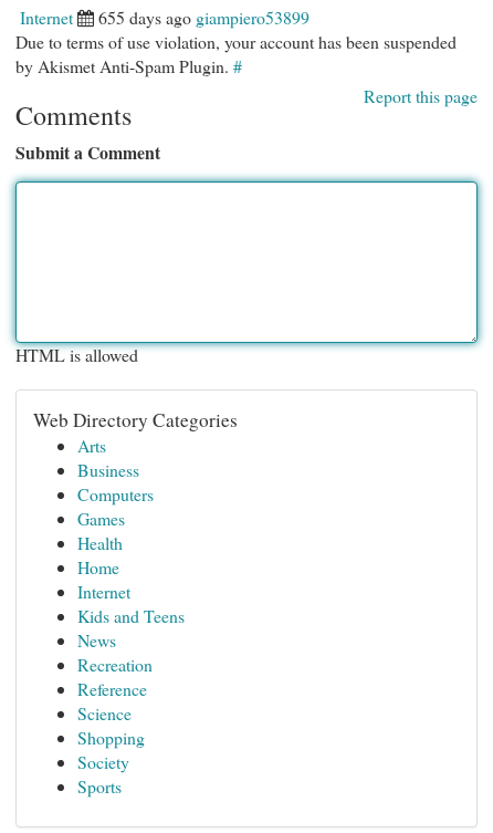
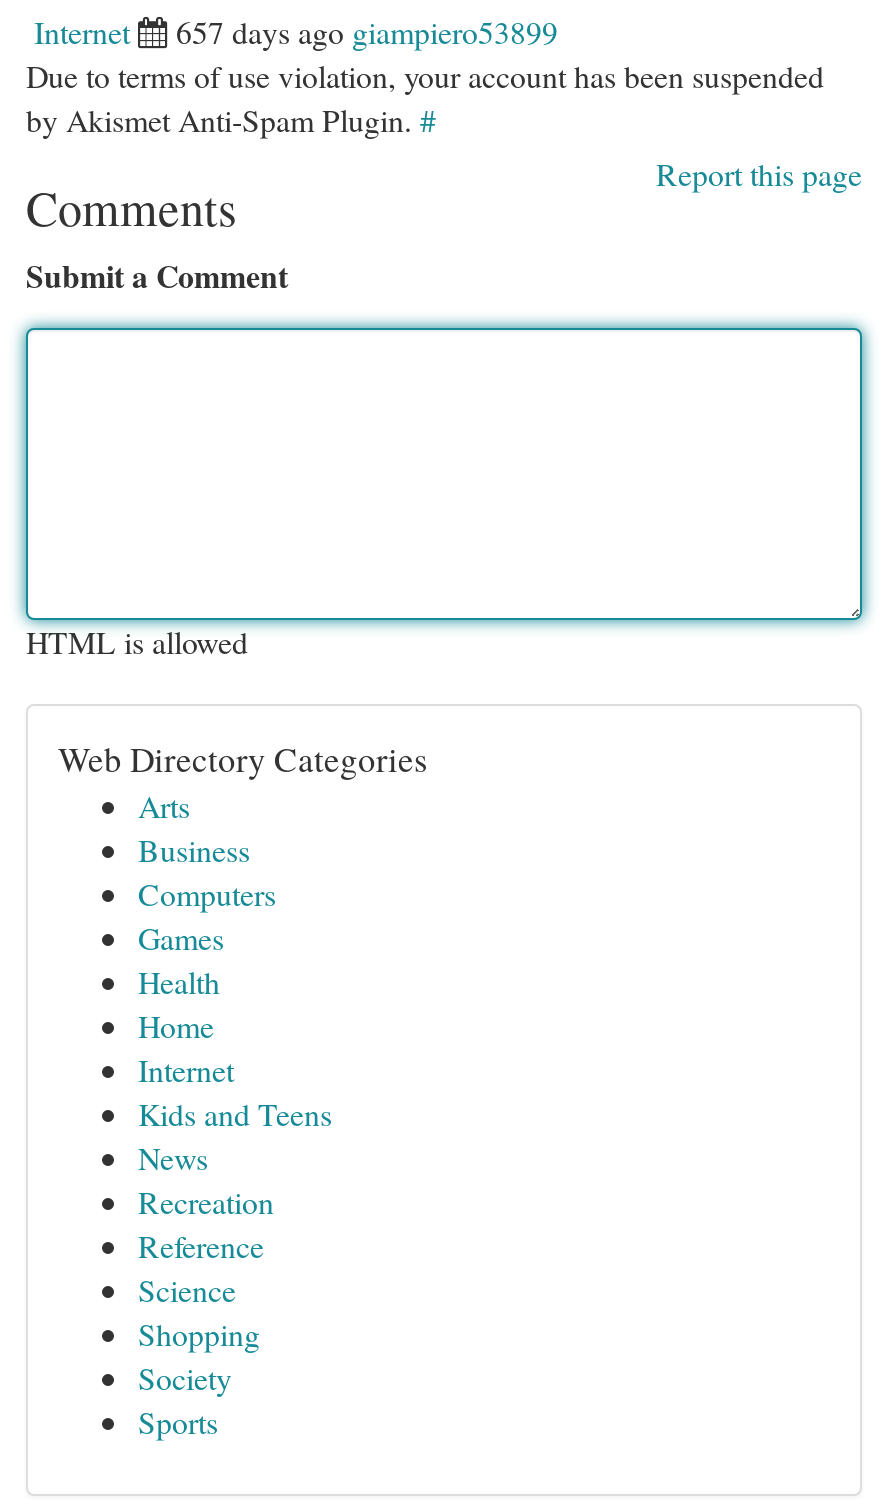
[98,6,310,29] 655 days ago giampiero53899 -> [176,10,558,52] 657 days ago giampiero53899

